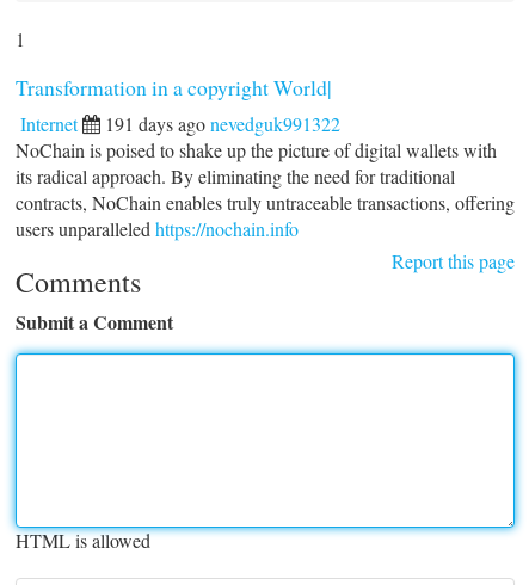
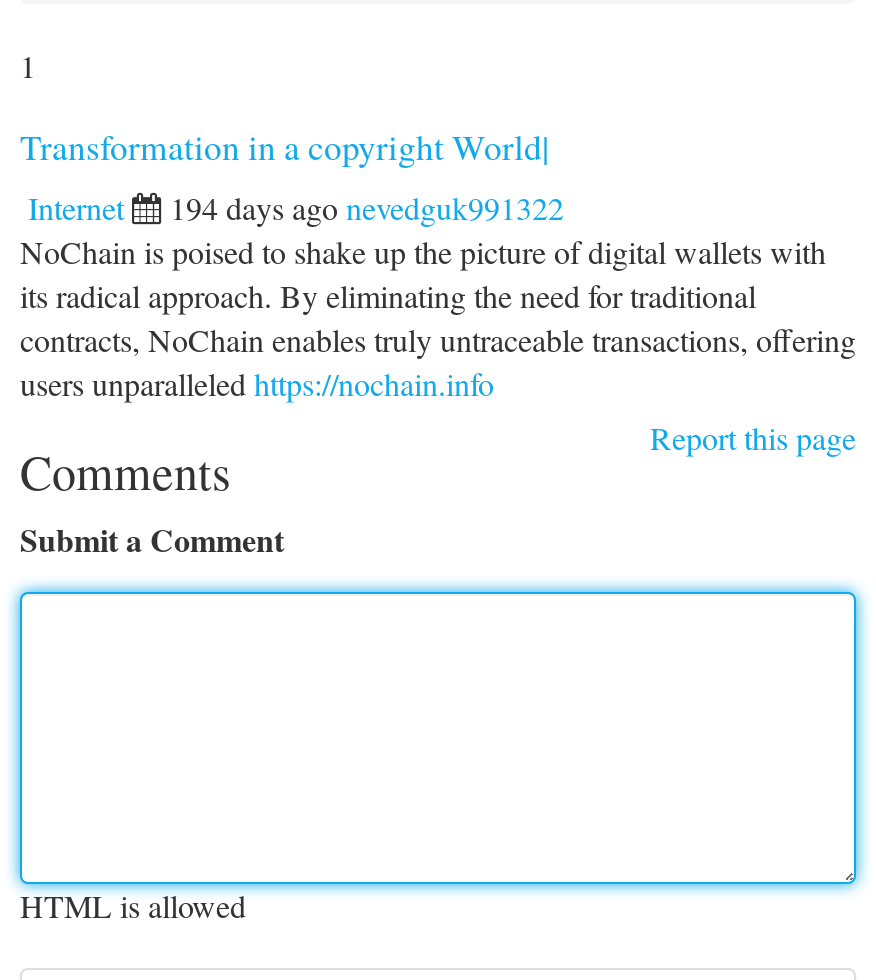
[105,111,340,136] 191 days ago nevedguk991322 -> [170,186,564,228] 194 days ago nevedguk991322

